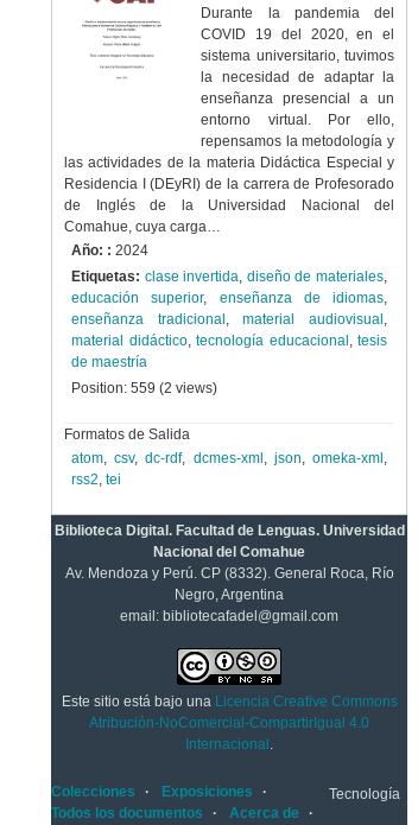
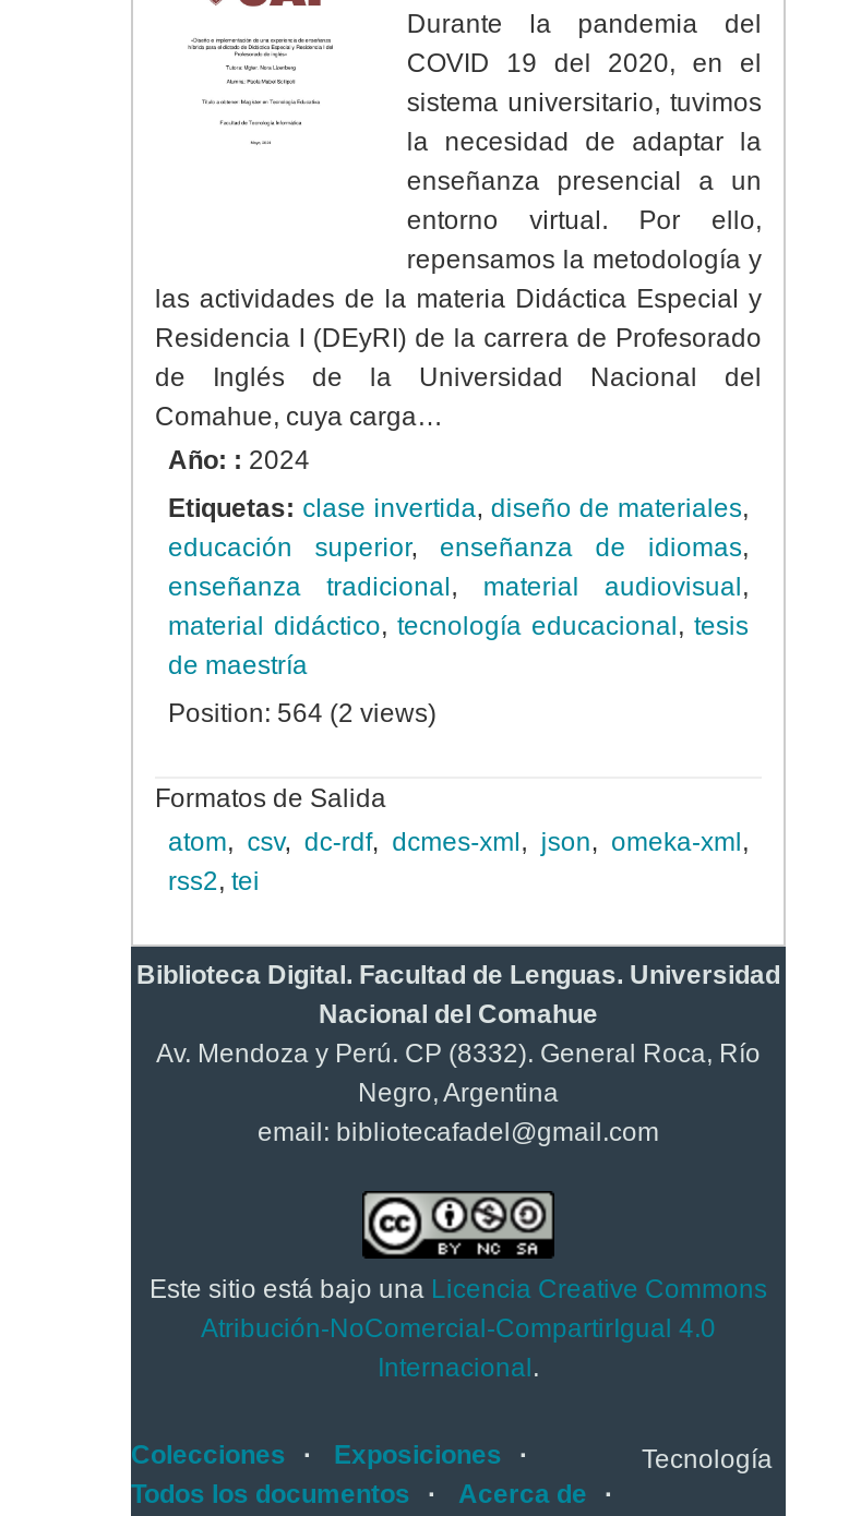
[71,380,217,396] Position: 559 (2 views) -> [168,698,437,729] Position: 564 (2 views)

